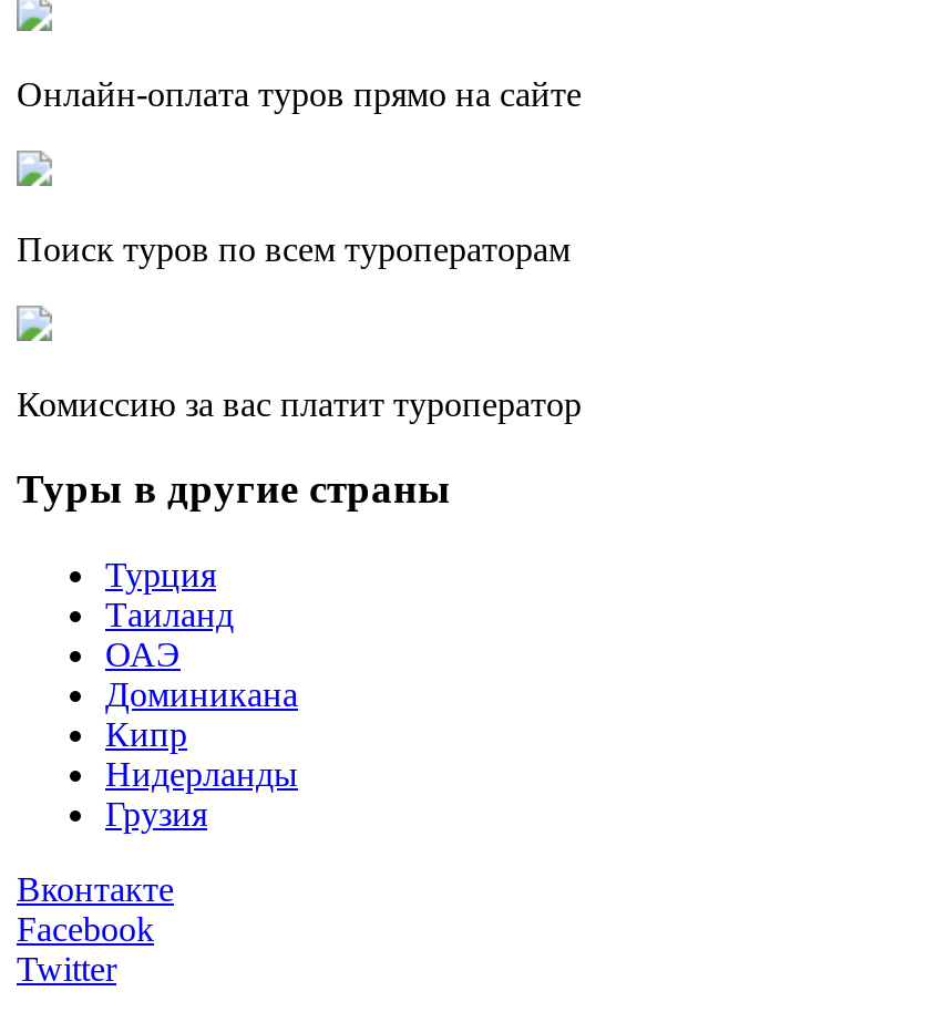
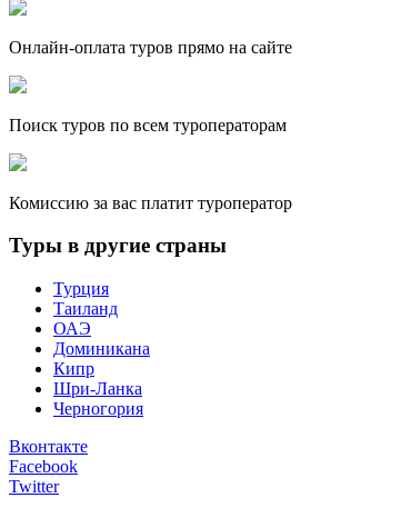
[105,755,298,832] Нидерланды | Грузия -> [53,379,143,418] Шри-Ланка | Черногория

